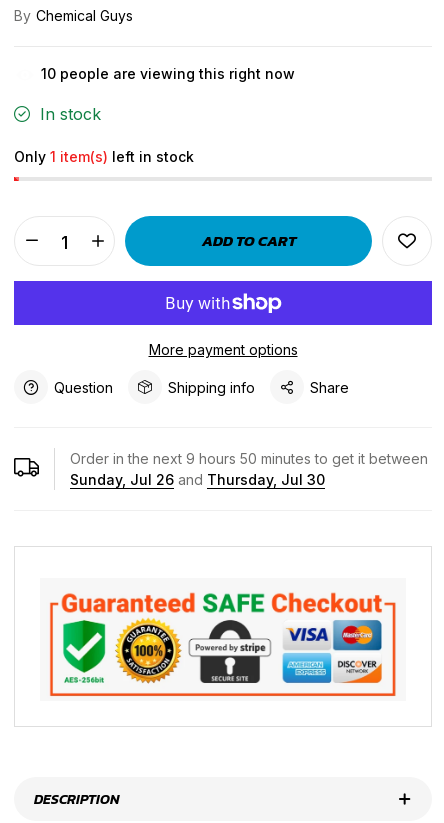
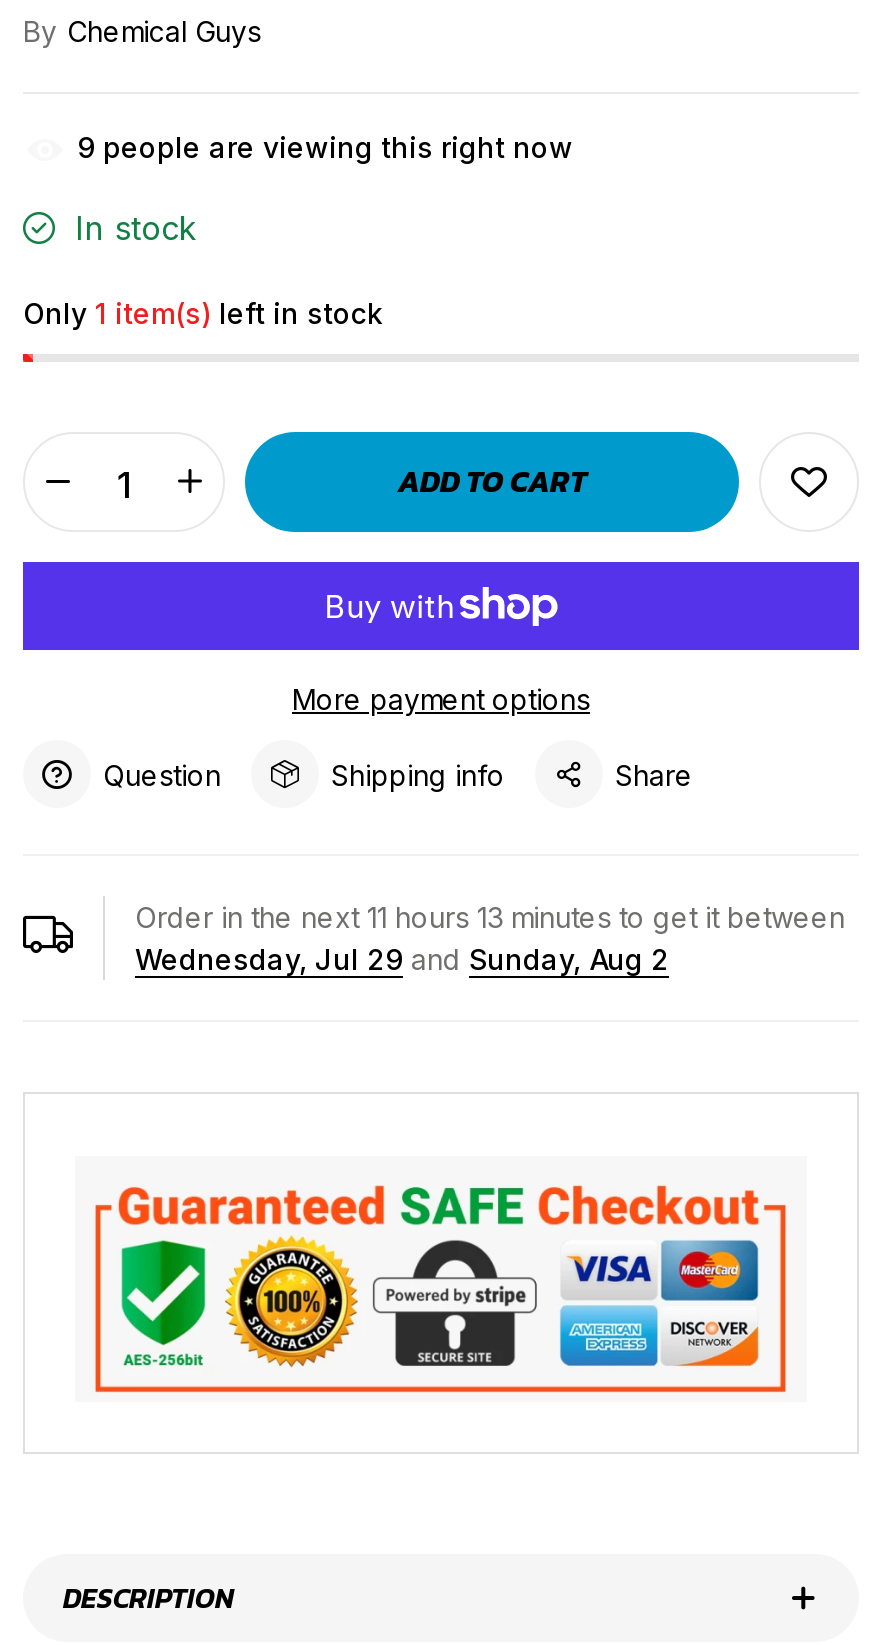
[41,65,295,82] 10 people are viewing this right now -> [77,131,573,165] 9 people are viewing this right now
[70,450,428,467] Order in the next 9 hours 50 minutes to get it between -> [135,901,845,935] Order in the next 11 hours 13 minutes to get it between
[70,471,325,488] Sunday, Jul 26 and Thursday, Jul 30 -> [135,943,669,977] Wednesday, Jul 29 and Sunday, Aug 2

